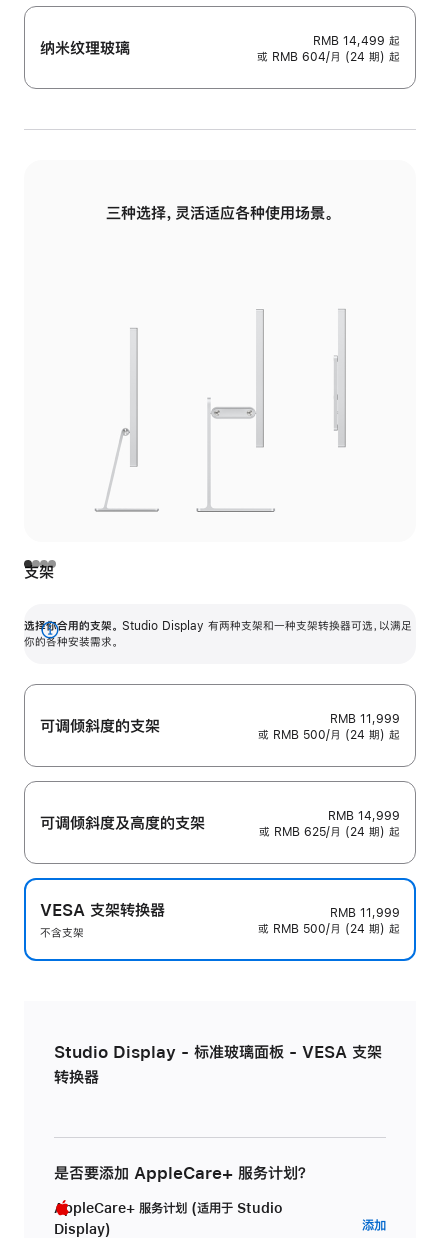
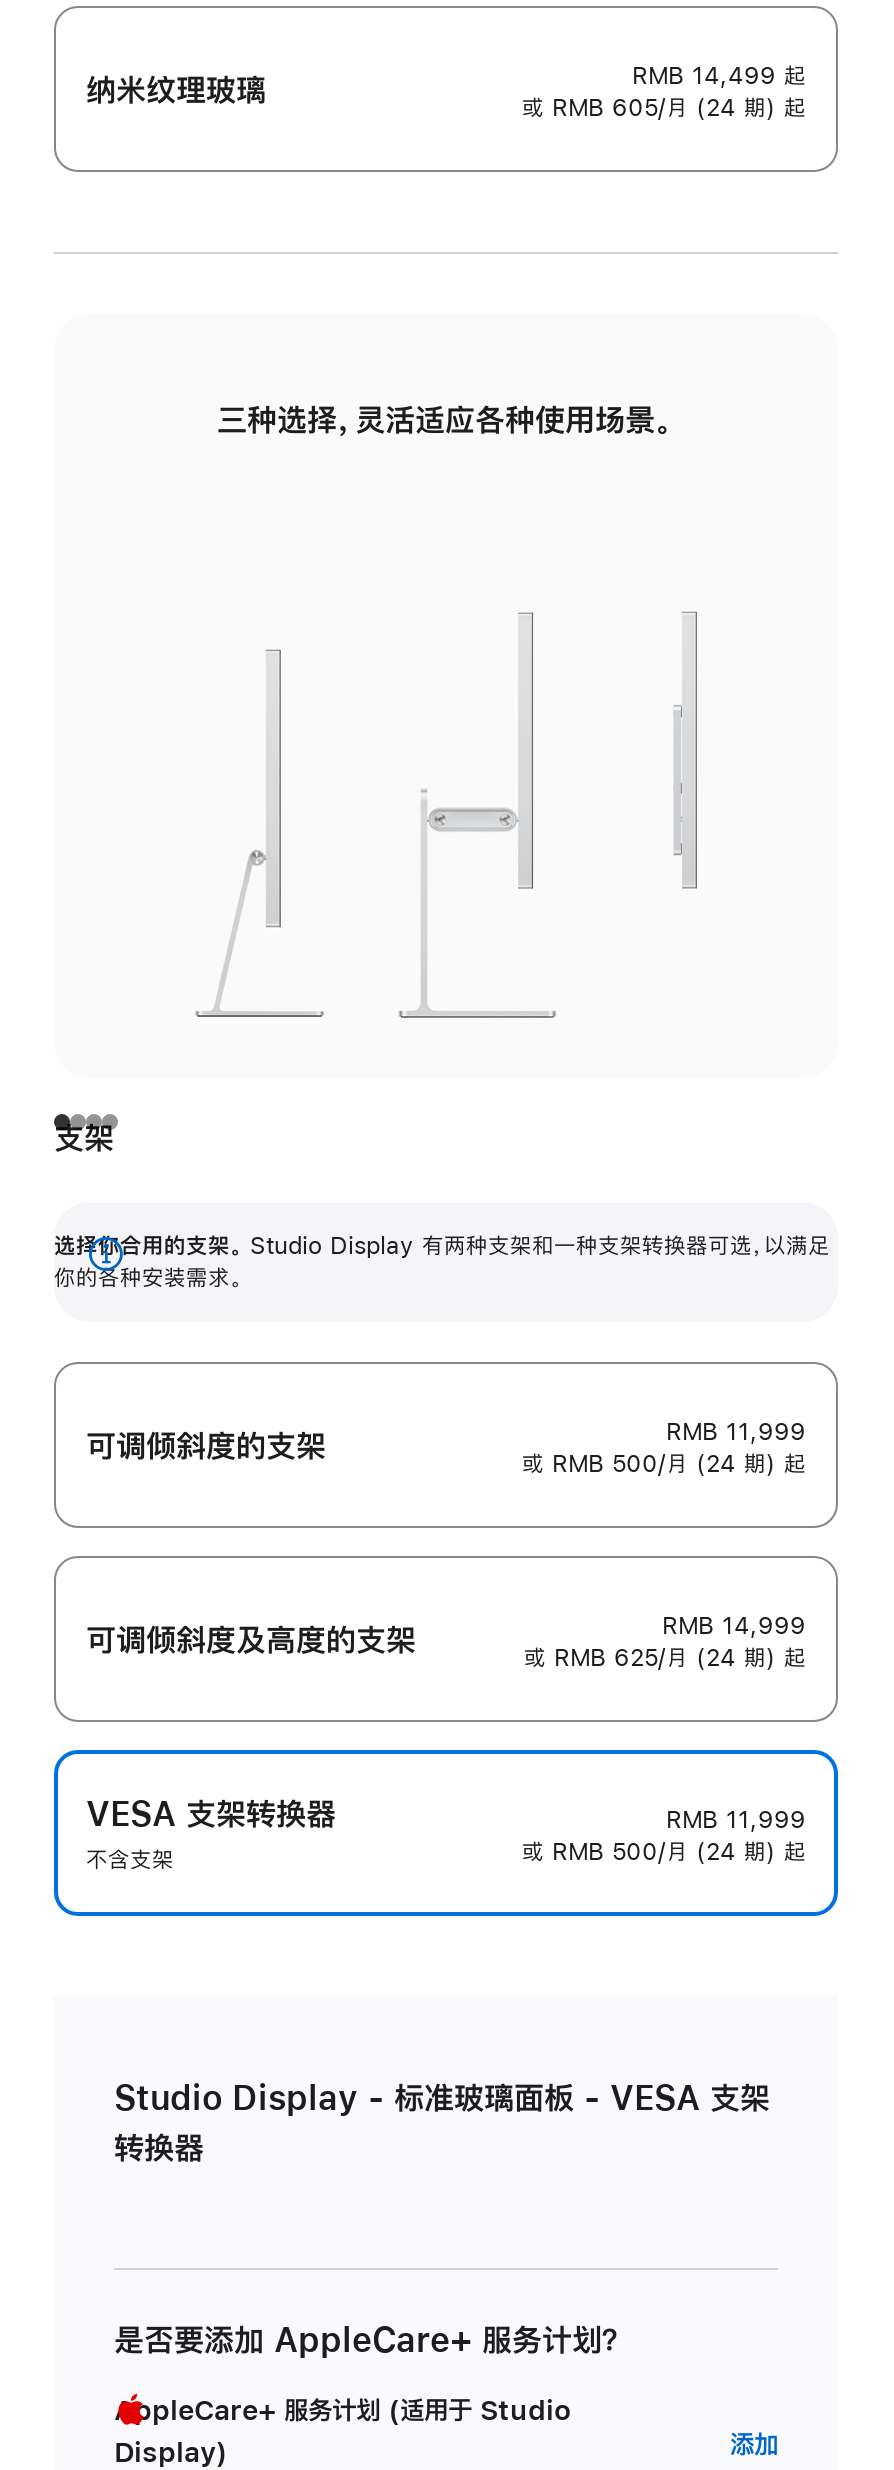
[257,51,400,63] 或 RMB 604/月 (24 期) 起 -> [522,96,806,120] 或 RMB 605/月 (24 期) 起

